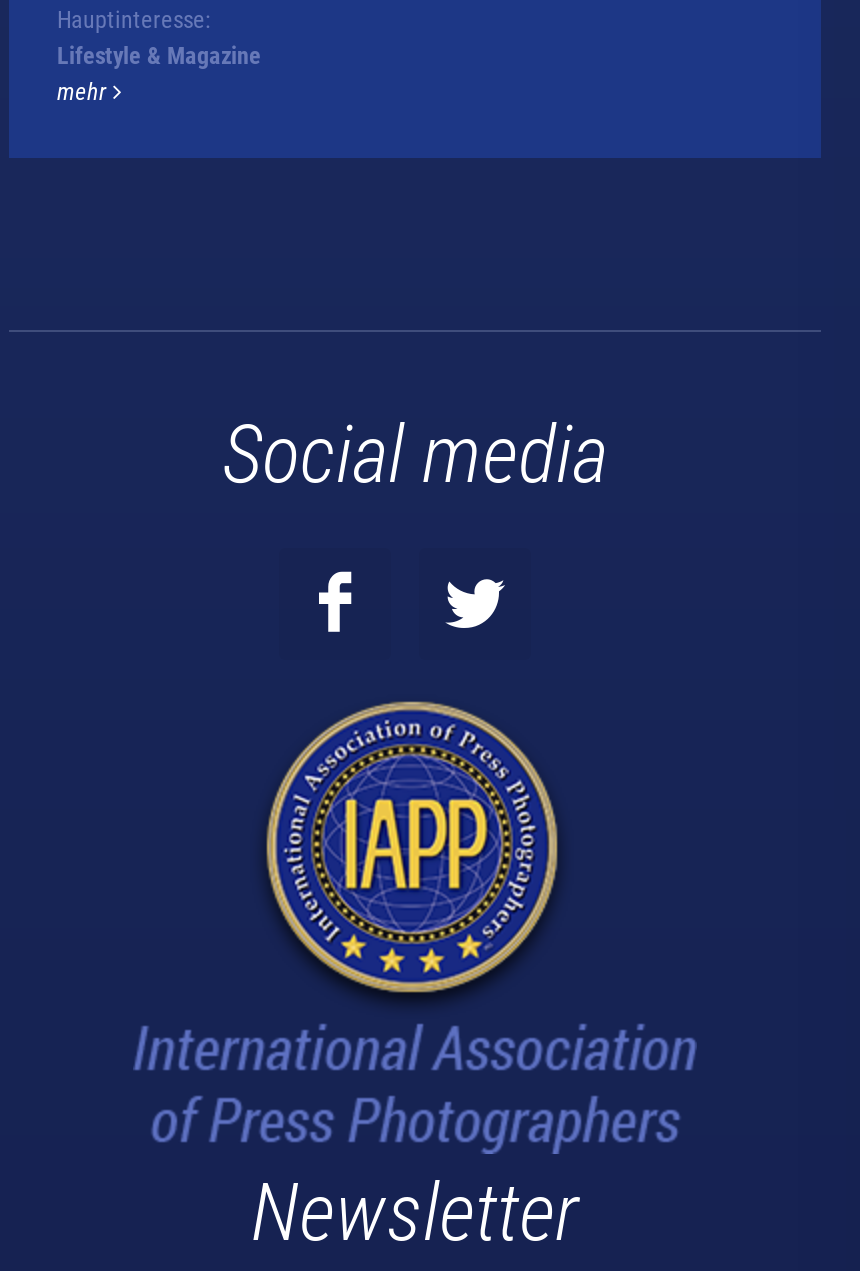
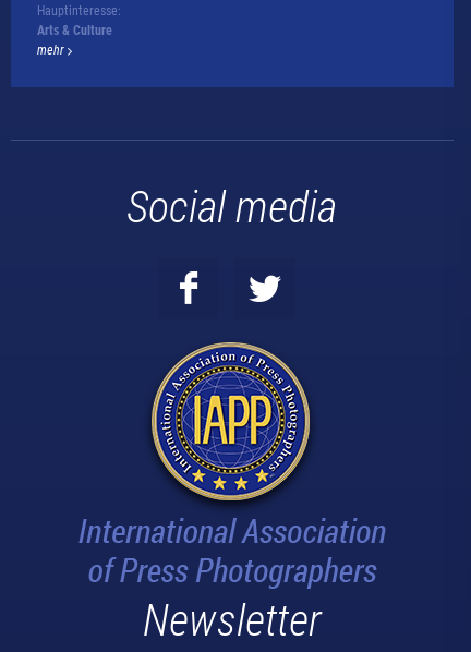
[57,41,261,69] Lifestyle & Magazine -> [37,23,112,38] Arts & Culture

